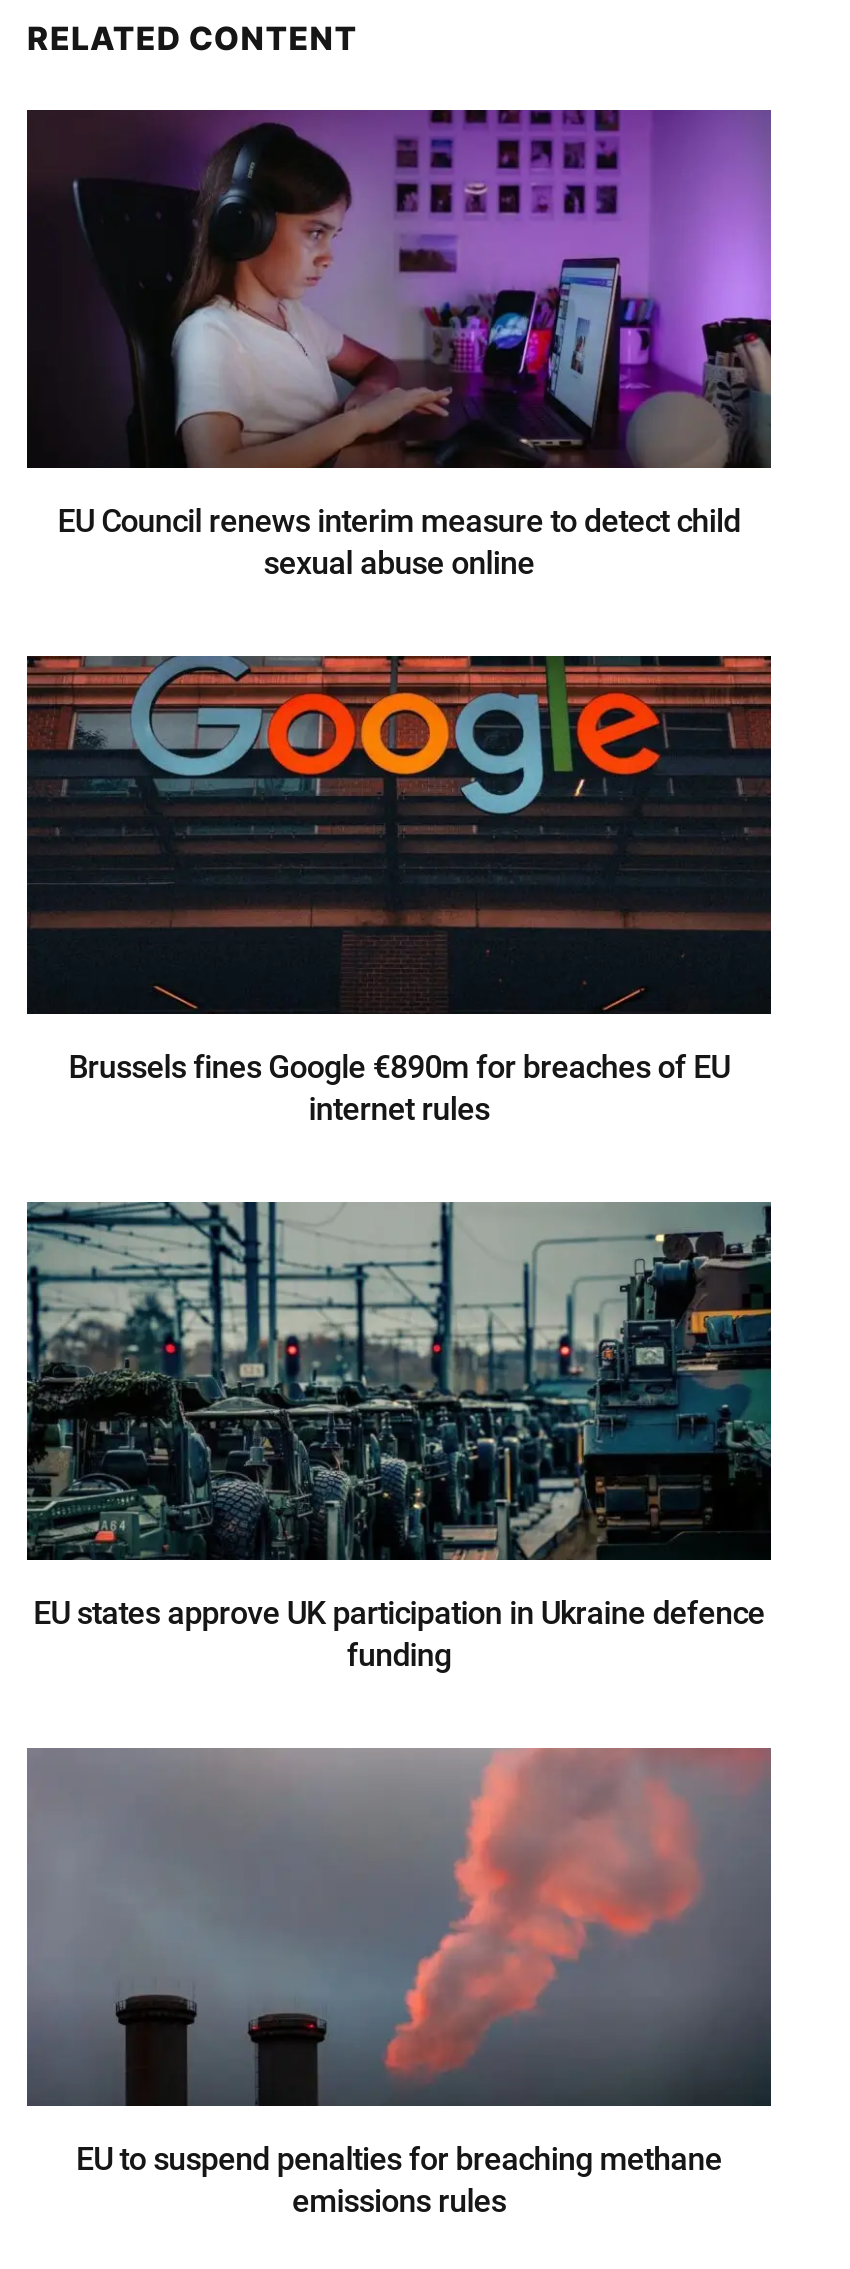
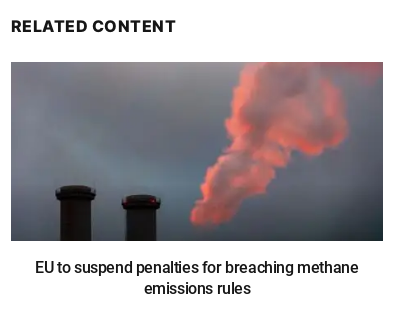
[25,108,773,582] [image] | EU Council renews interim measure to detect child | sexual abuse online -> none
[25,654,773,1128] [image] | Brussels fines Google €890m for breaches of EU | internet rules -> none
[25,1200,773,1674] [image] | EU states approve UK participation in Ukraine defence | funding -> none

